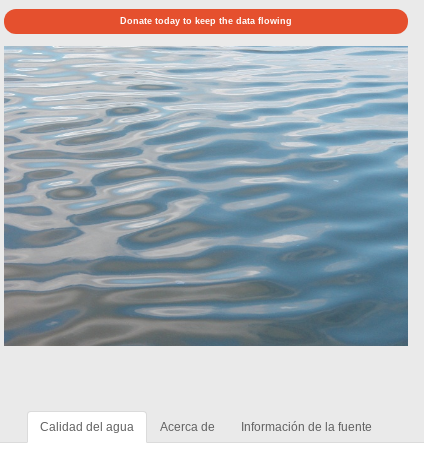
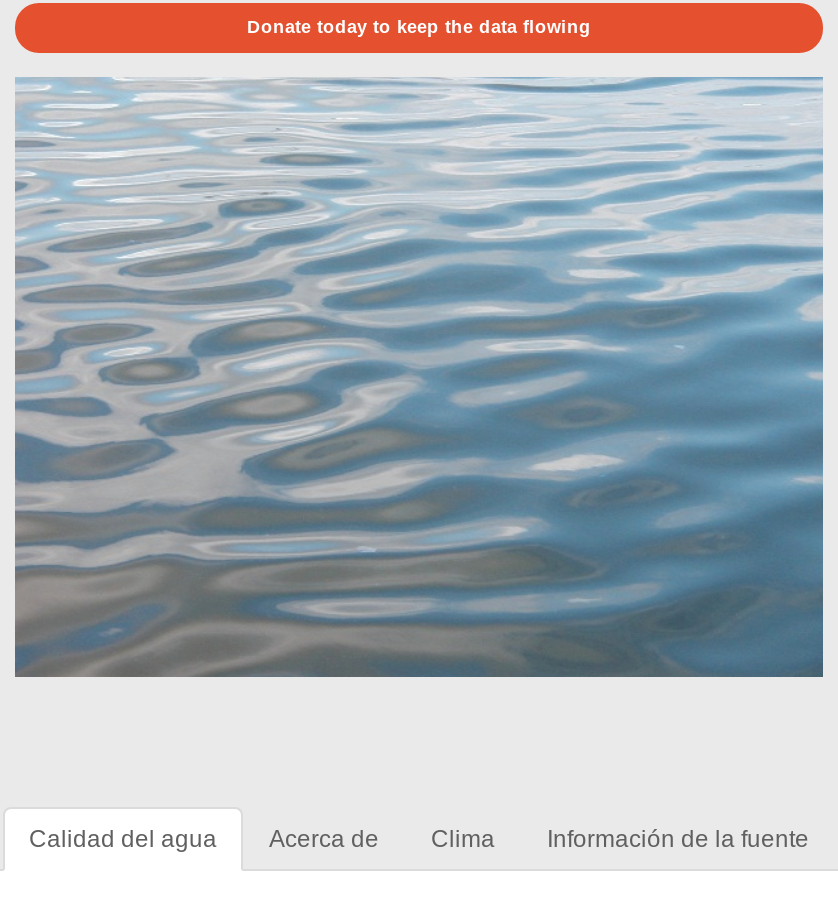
none -> [431,826,495,854] Clima

